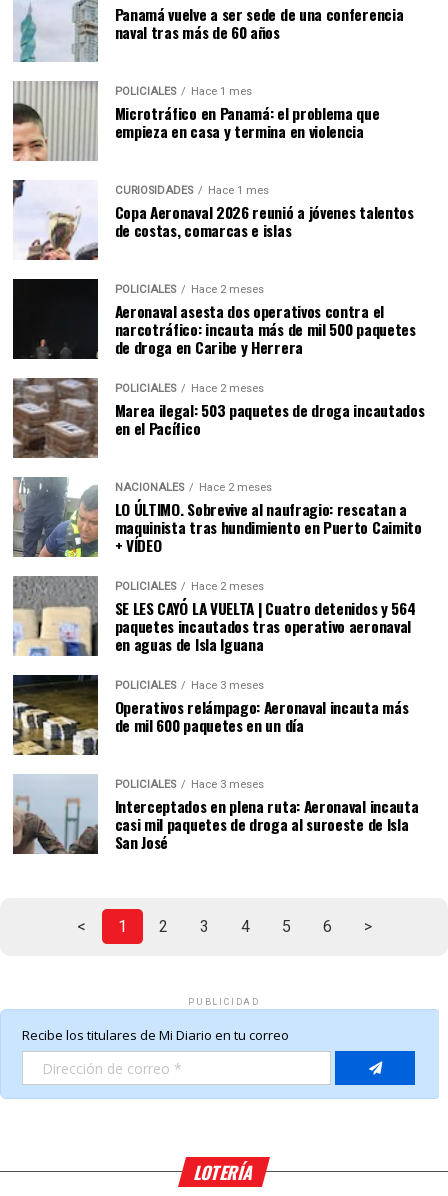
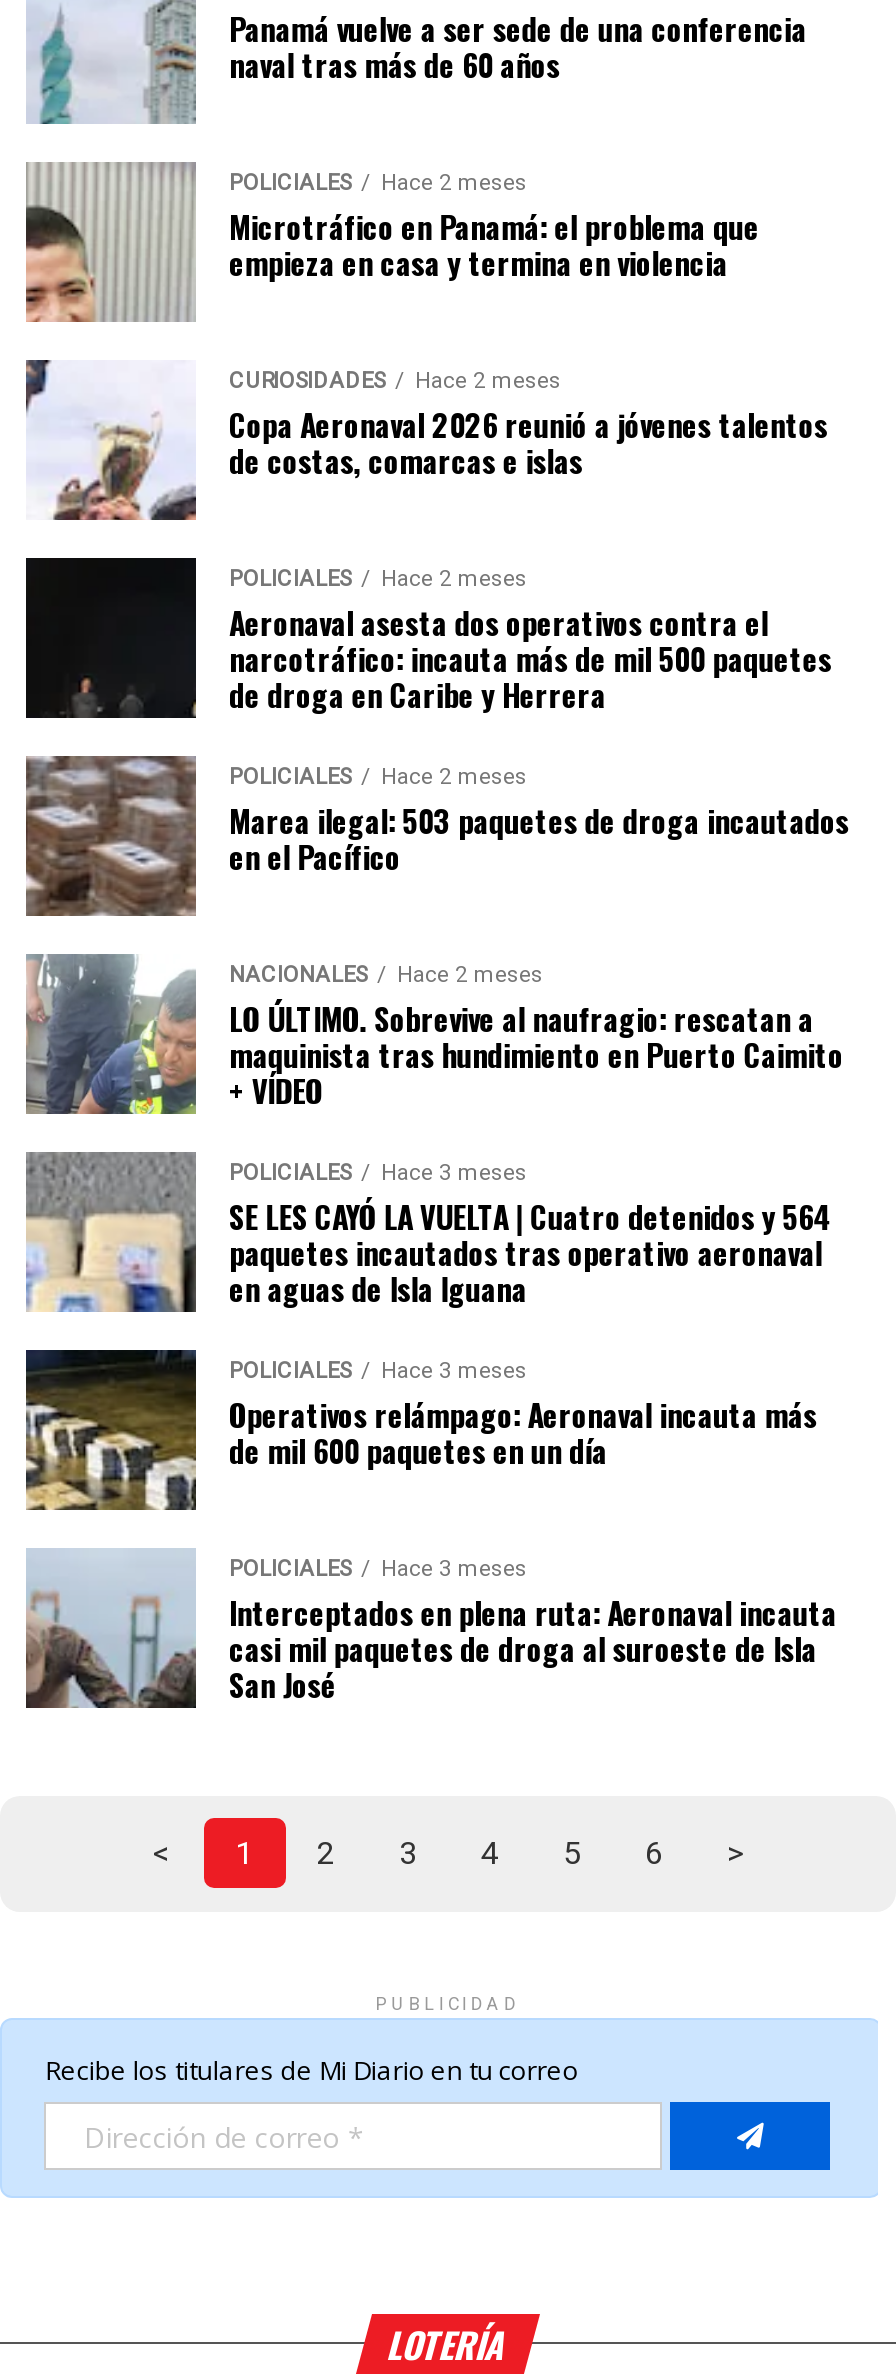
[114,85,251,98] POLICIALES Hace 1 mes -> [229,170,527,196] POLICIALES Hace 2 meses
[114,184,268,197] CURIOSIDADES Hace 1 mes -> [229,368,561,394] CURIOSIDADES Hace 2 meses
[114,580,263,593] POLICIALES Hace 2 meses -> [229,1160,527,1186] POLICIALES Hace 3 meses

